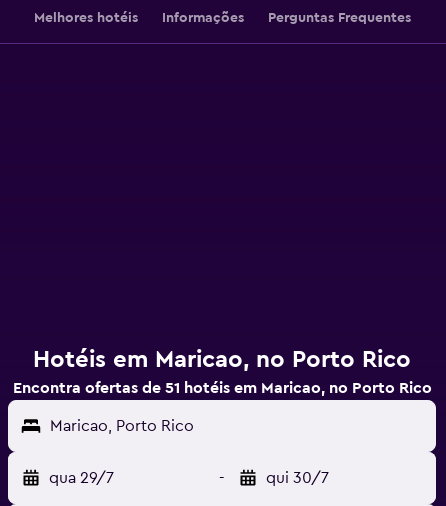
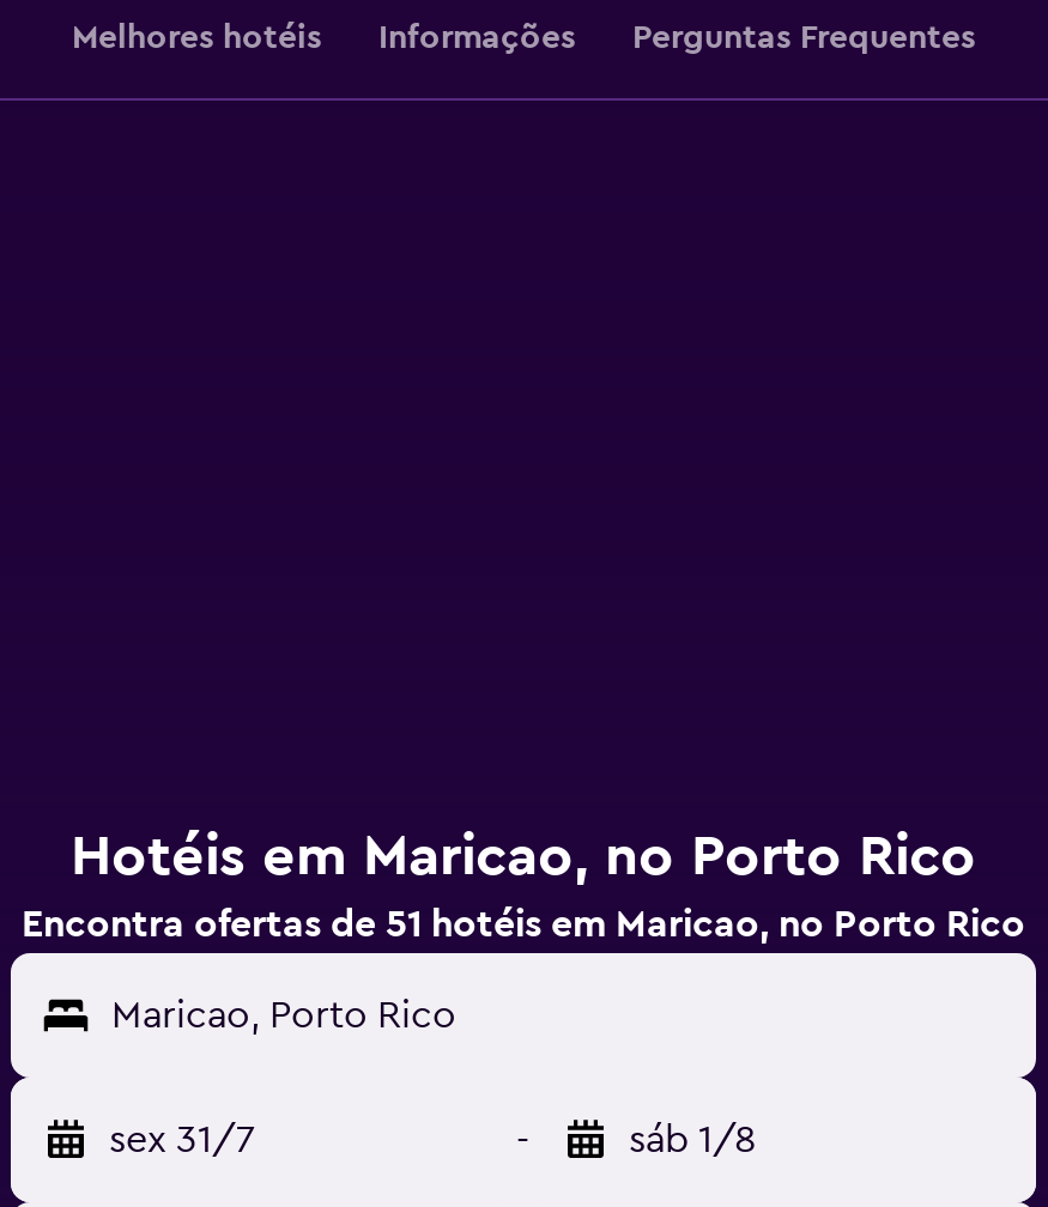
[49,470,114,486] qua 29/7 -> [109,1121,255,1159] sex 31/7
[266,470,329,486] qui 30/7 -> [629,1121,756,1159] sáb 1/8

